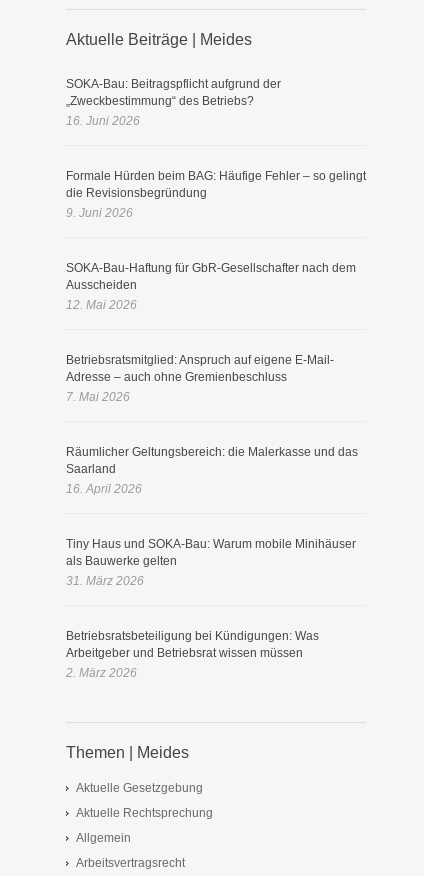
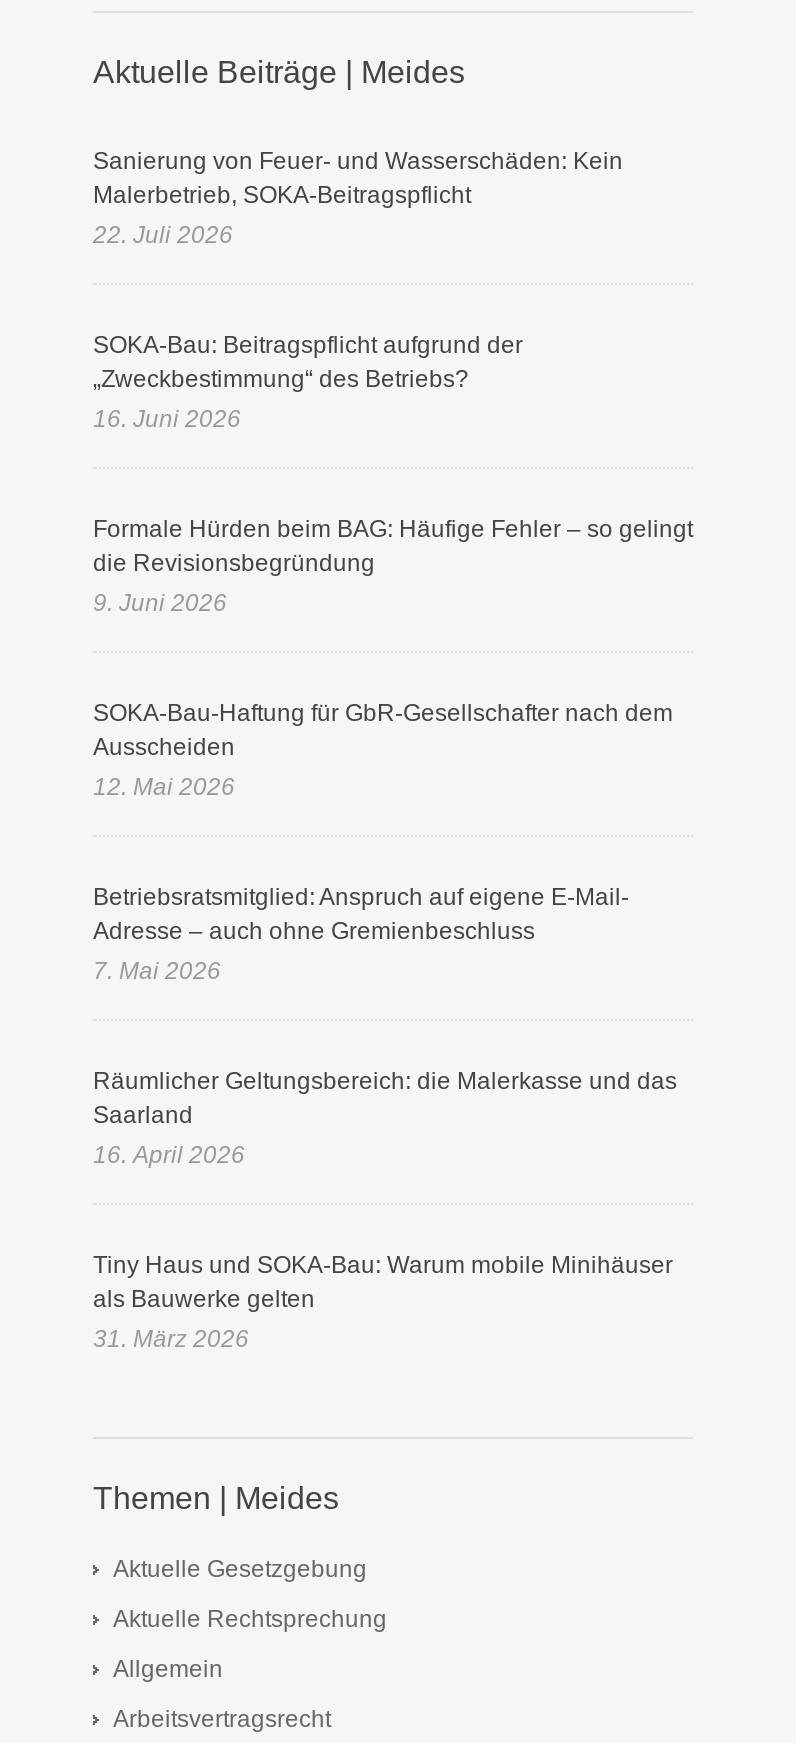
none -> [93,147,623,249] Sanierung von Feuer- und Wasserschäden: Kein | Malerbetrieb, SOKA-Beitragspflicht | 22. Juli 2026
moved [66,77,366,588] -> [93,331,693,1353]: SOKA-Bau: Beitragspflicht aufgrund der | „Zweckbestimmung“ des Betriebs? | 16. Juni 2026 | ... | als Bauwerke gelten | 31. März 2026
[66,629,319,680] Betriebsratsbeteiligung bei Kündigungen: Was | Arbeitgeber und Betriebsrat wissen müssen | 2. März 2026 -> none

